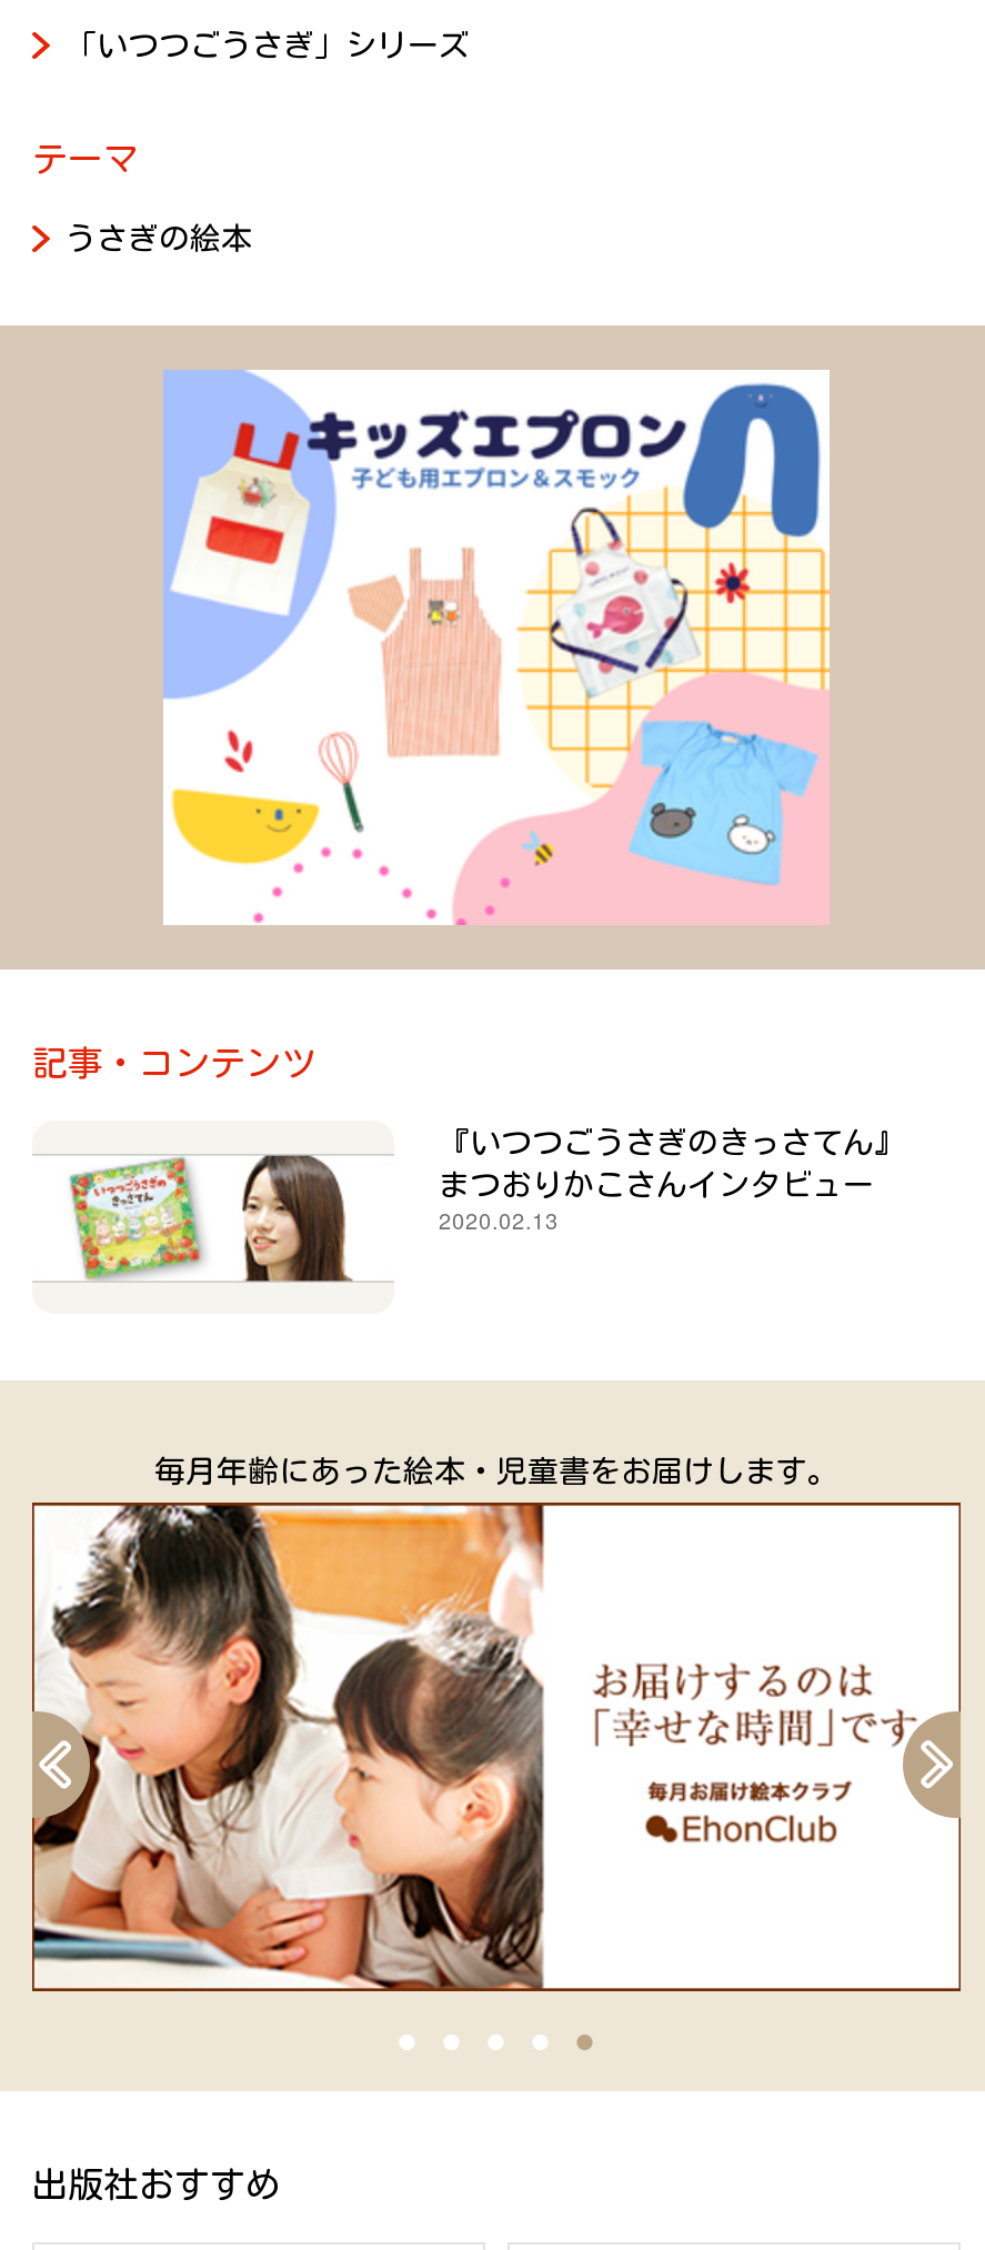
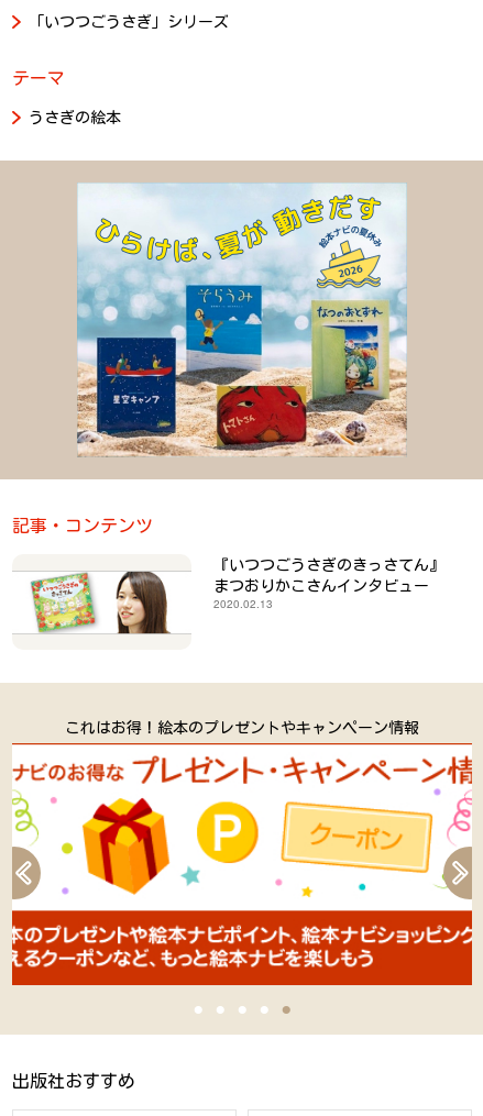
[163,370,830,925] [image] -> [76,183,407,457] [image]
[154,1447,838,1492] 毎月年齢にあった絵本・児童書をお届けします。 -> [65,716,419,738] これはお得！絵本のプレゼントやキャンペーン情報
[30,1503,963,1993] [image] -> [12,744,472,985] [image]

